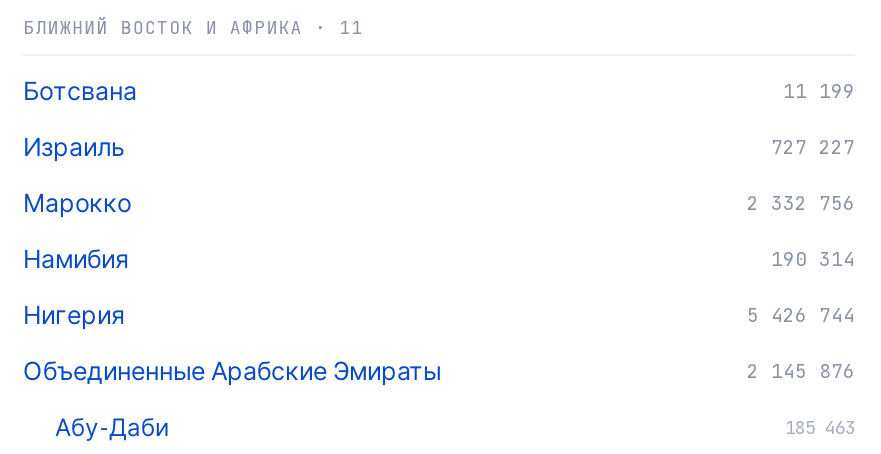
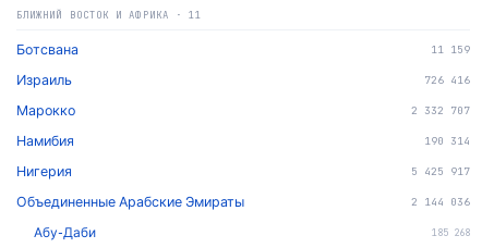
[783,78,855,104] 11 199 -> [431,42,470,57] 11 159
[771,134,855,160] 727 227 -> [424,73,470,87] 726 416
[747,190,855,216] 2 332 756 -> [411,103,470,117] 2 332 707
[747,302,855,328] 5 426 744 -> [411,164,470,178] 5 425 917
[747,358,855,384] 2 145 876 -> [411,195,470,209] 2 144 036
[785,415,855,439] 185 463 -> [432,226,470,239] 185 268

